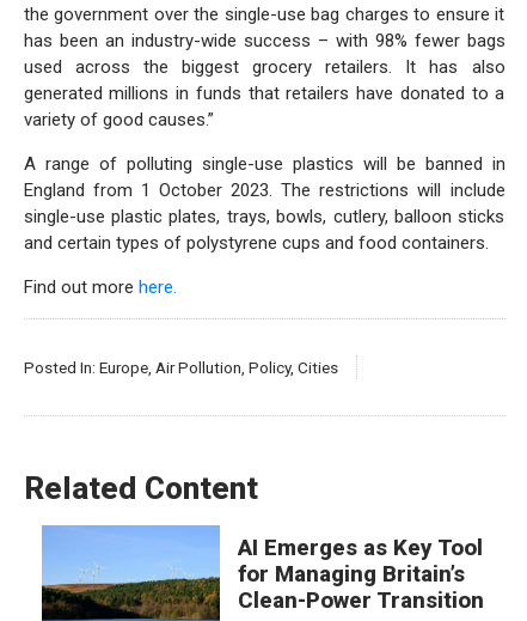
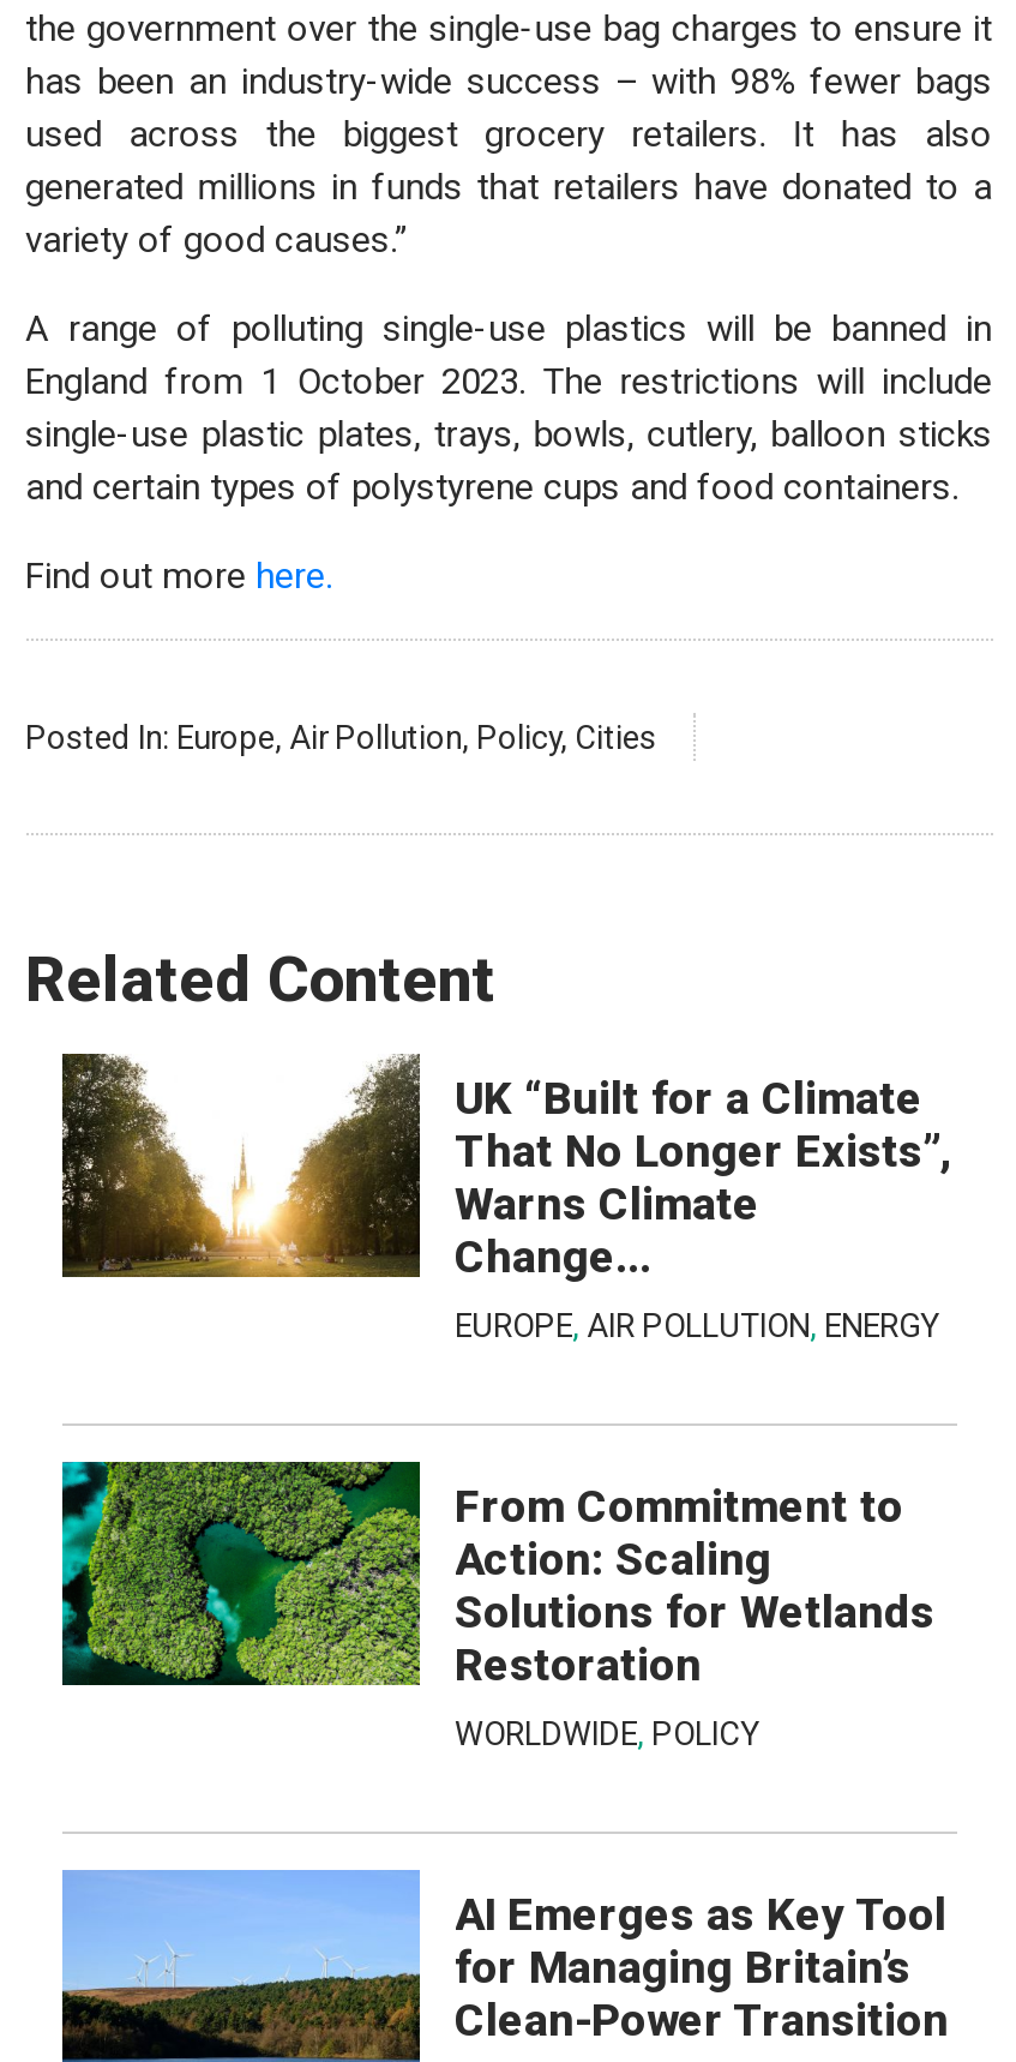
none -> [60,1051,951,1345] [image] | UK “Built for a Climate | That No Longer Exists”, | Warns Climate | Change... | EUROPE, AIR POLLUTION, ENERGY
none -> [60,1459,934,1753] [image] | From Commitment to | Action: Scaling | Solutions for Wetlands | Restoration | WORLDWIDE, POLICY

